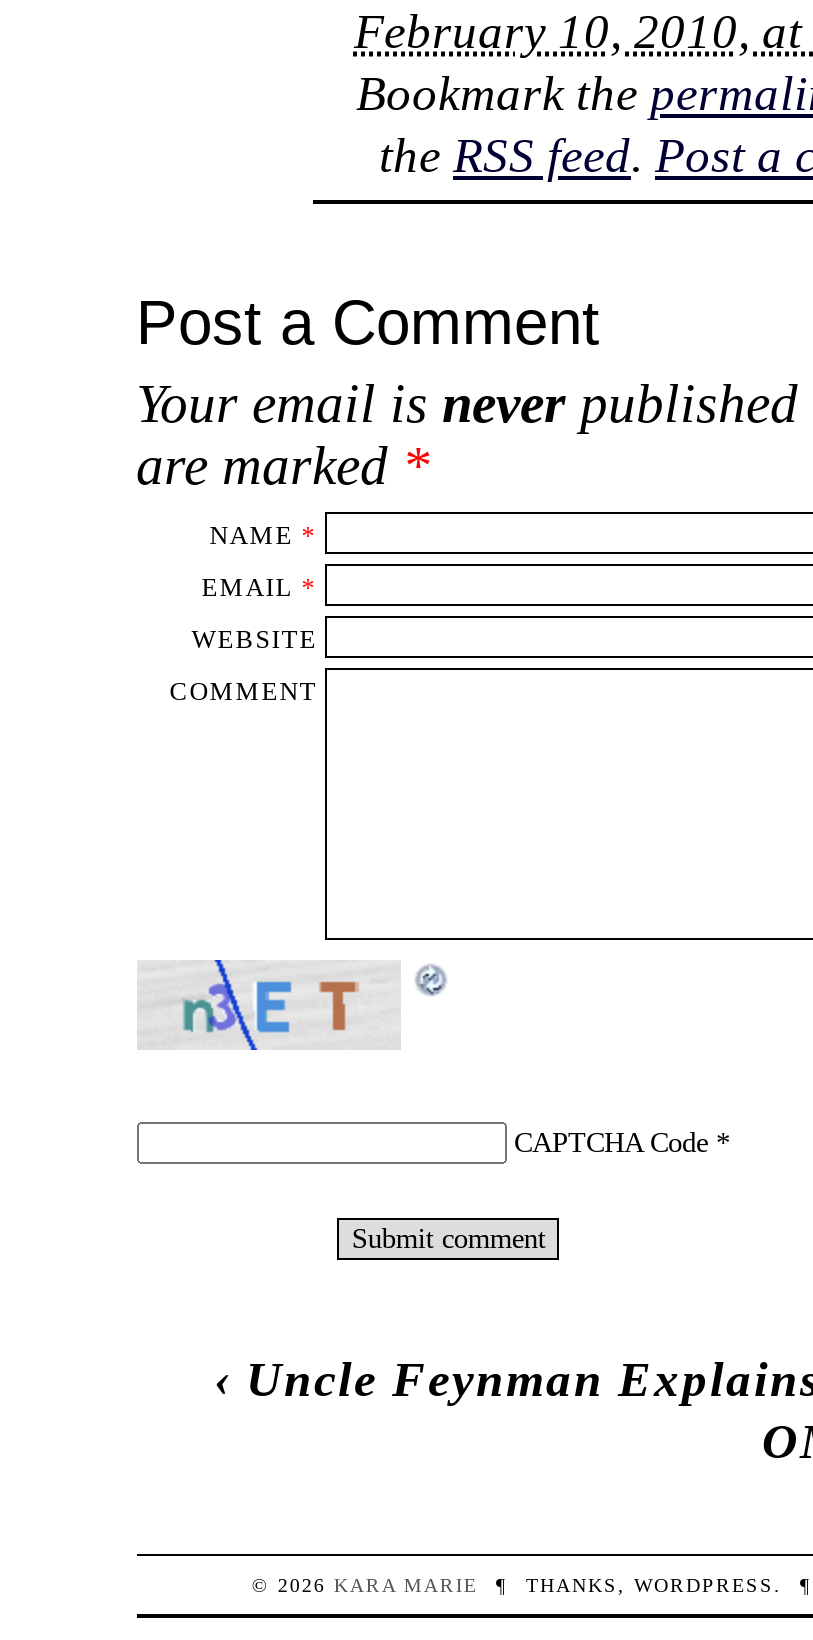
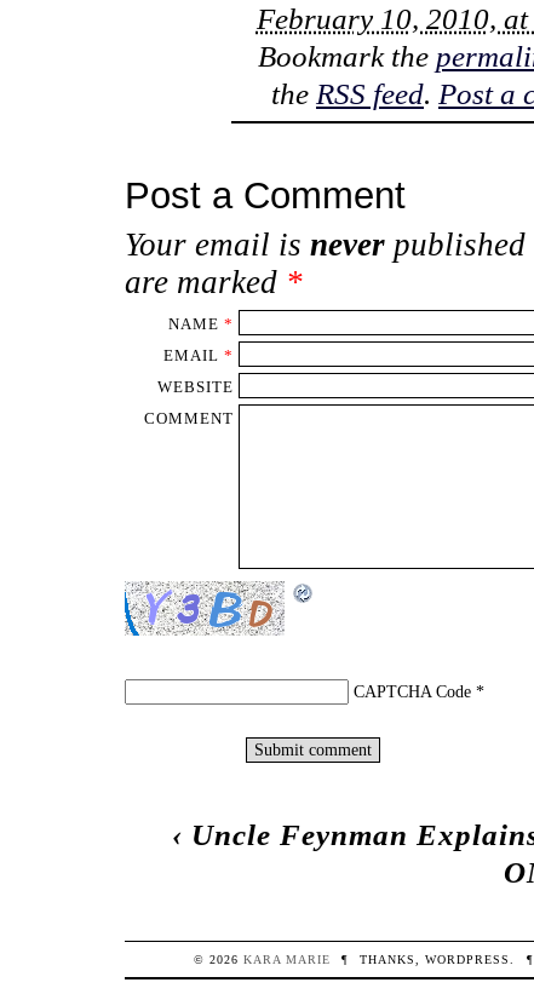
[137,958,397,1052] [image] -> [124,581,285,637] [image]

